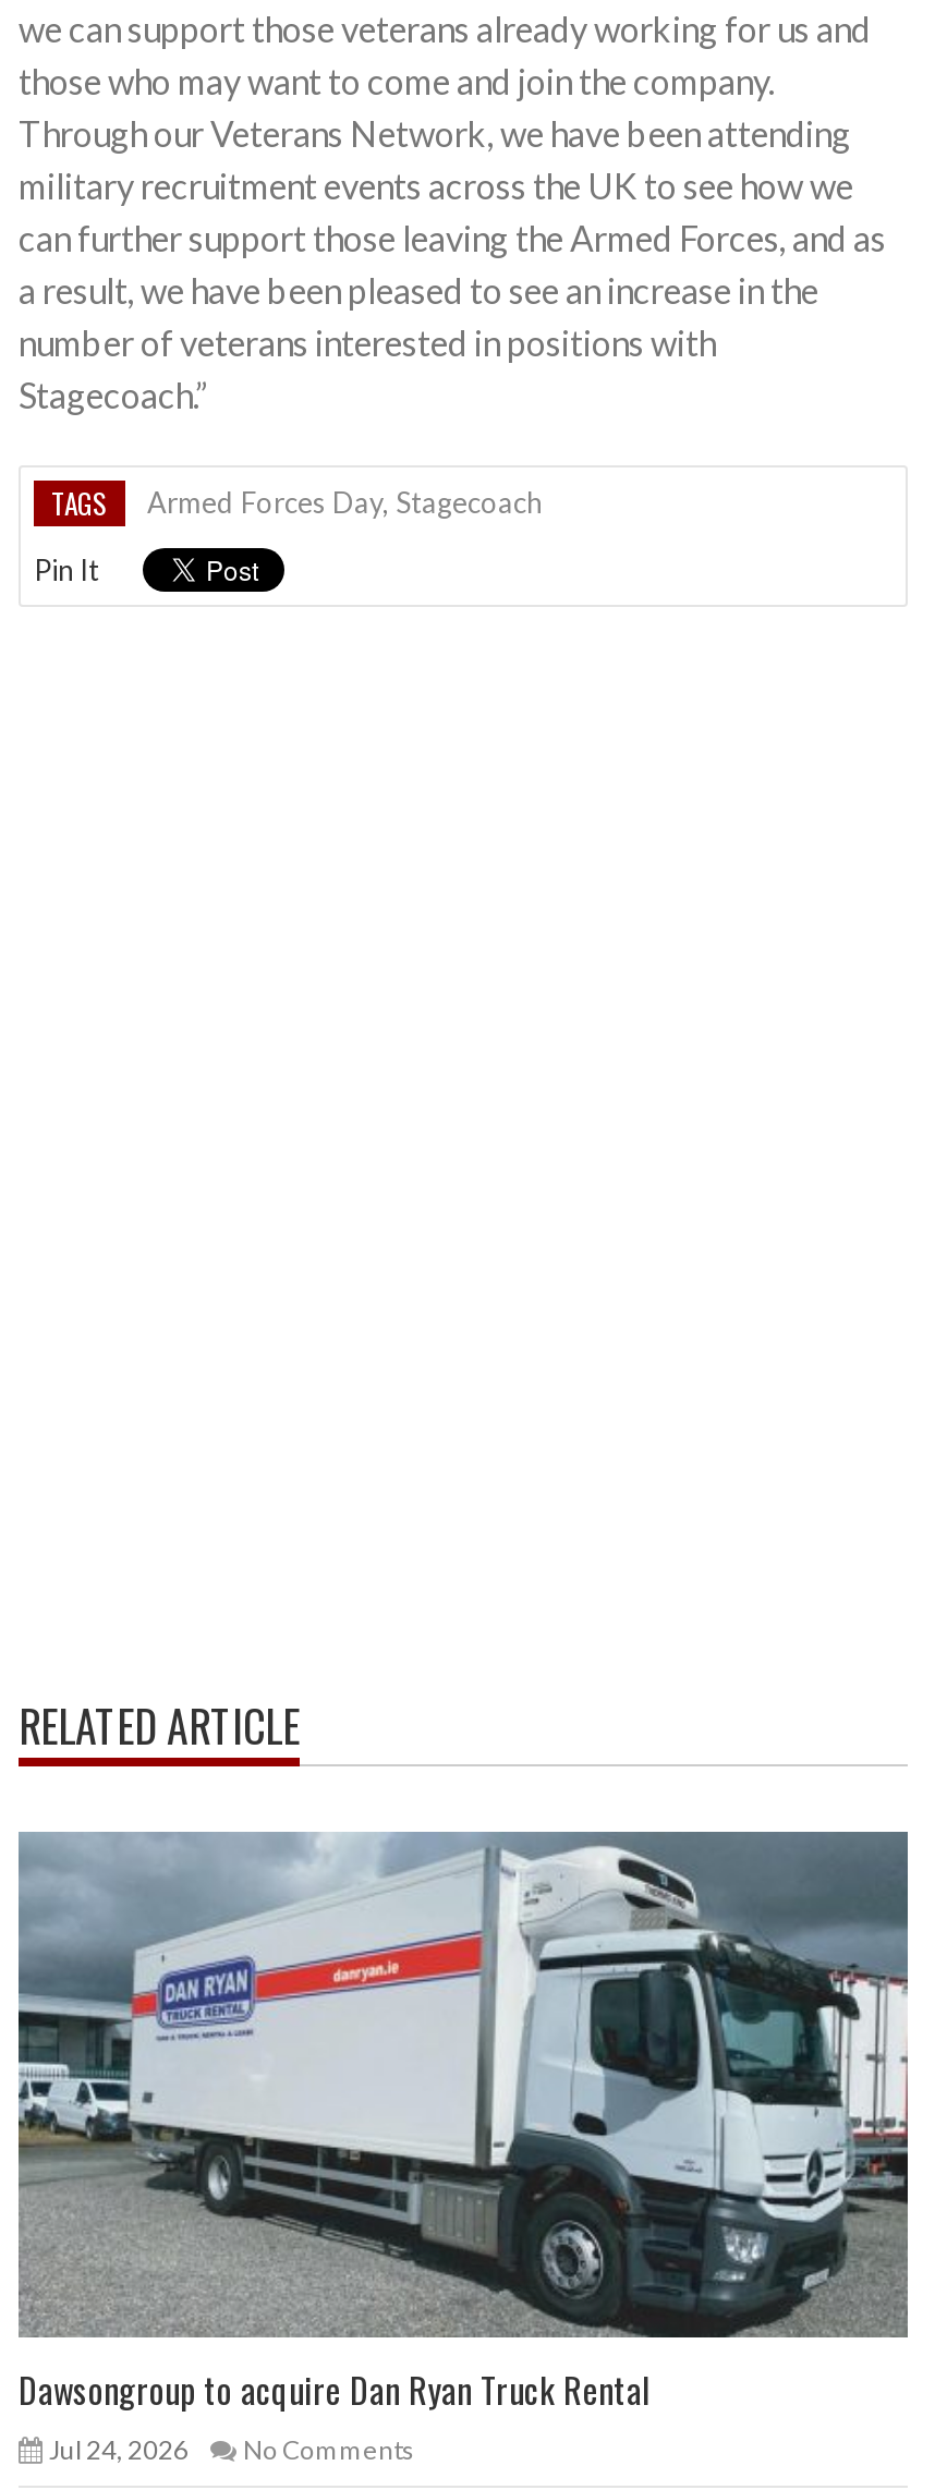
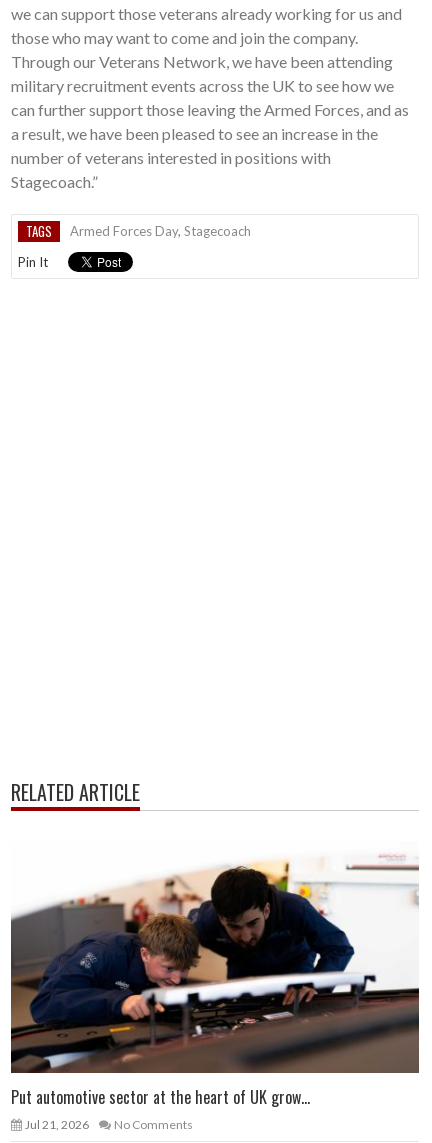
[16,1829,910,2467] [image] | Dawsongroup to acquire Dan Ryan Truck Rental | Jul 24, 2026 -> [11,841,419,1132] [image] | Put automotive sector at the heart of UK grow... | Jul 21, 2026

